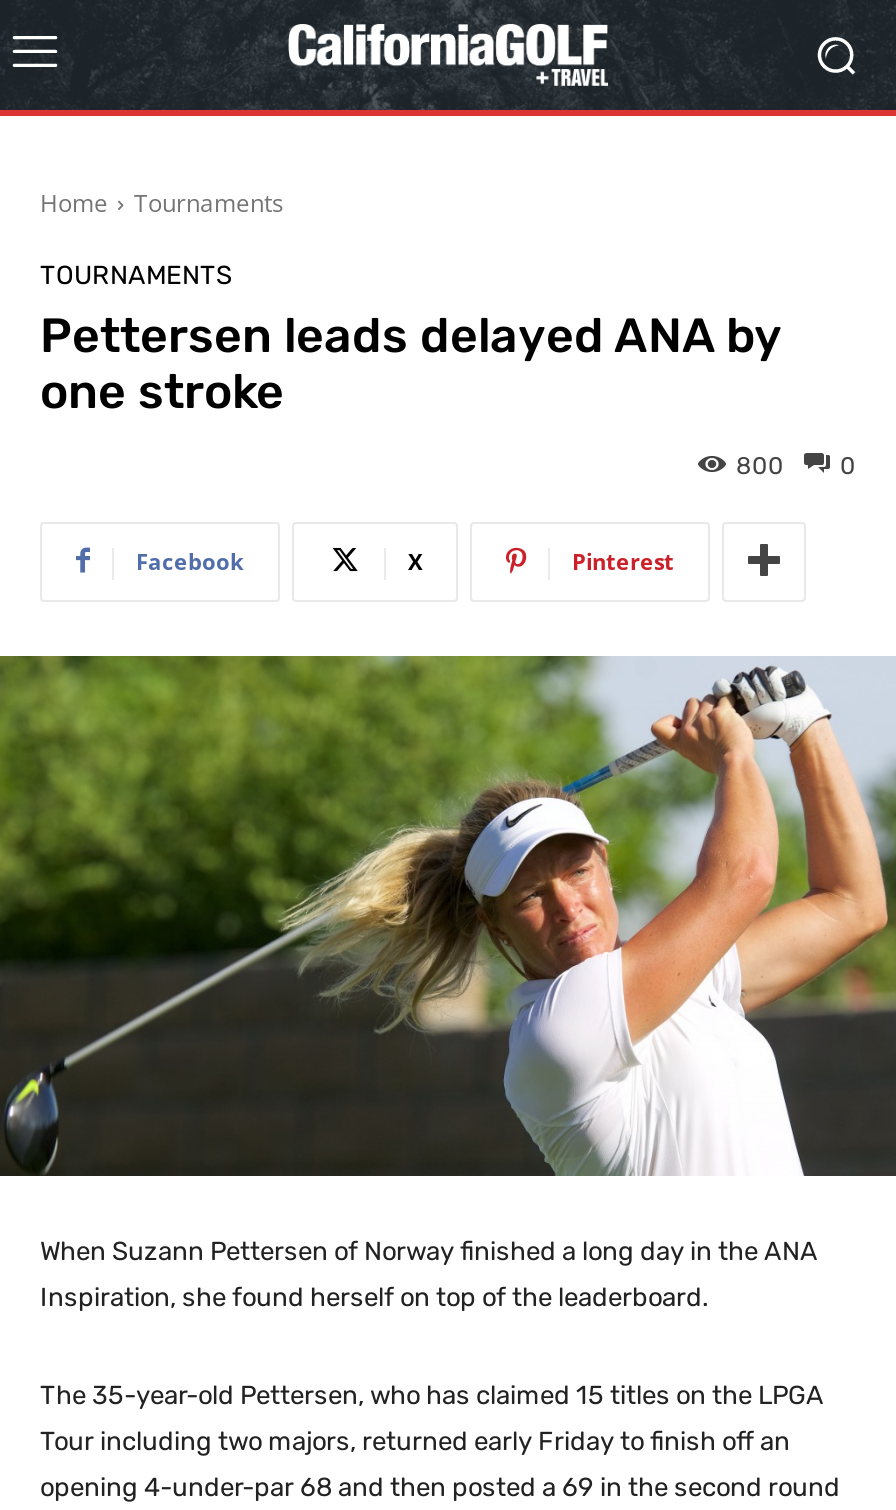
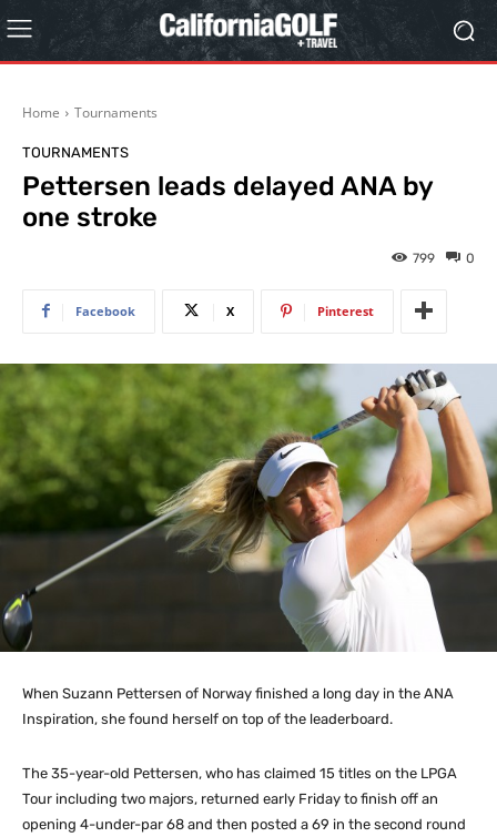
[736,452,856,480] 800 0 -> [413,250,475,266] 799 0

